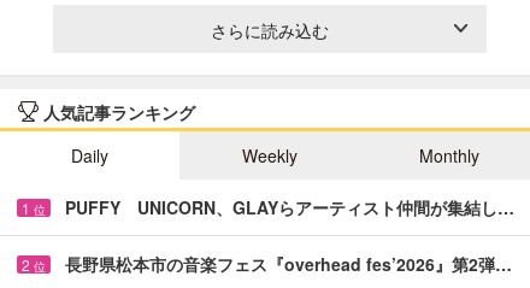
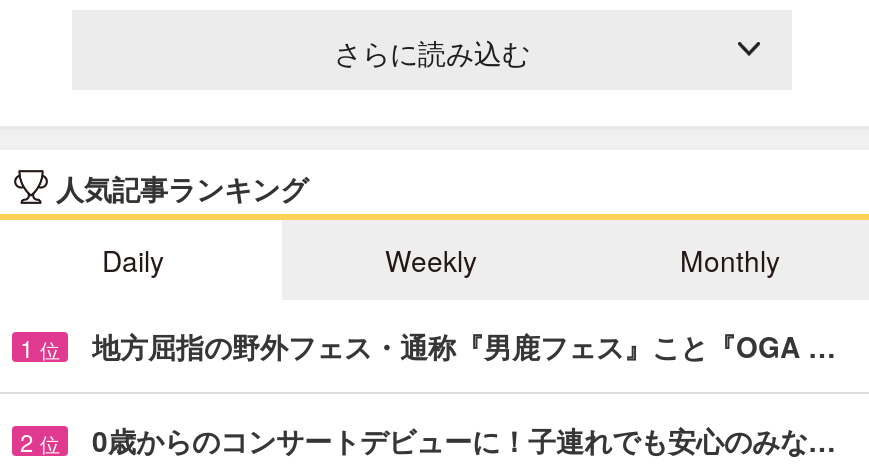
[65,195,514,219] PUFFY UNICORN、GLAYらアーティスト仲間が集結し… -> [92,326,836,366] 地方屈指の野外フェス・通称『男鹿フェス』こと『OGA …
[65,252,512,276] 長野県松本市の音楽フェス『overhead fes’2026』第2弾… -> [92,420,836,460] 0歳からのコンサートデビューに！子連れでも安心のみな…

